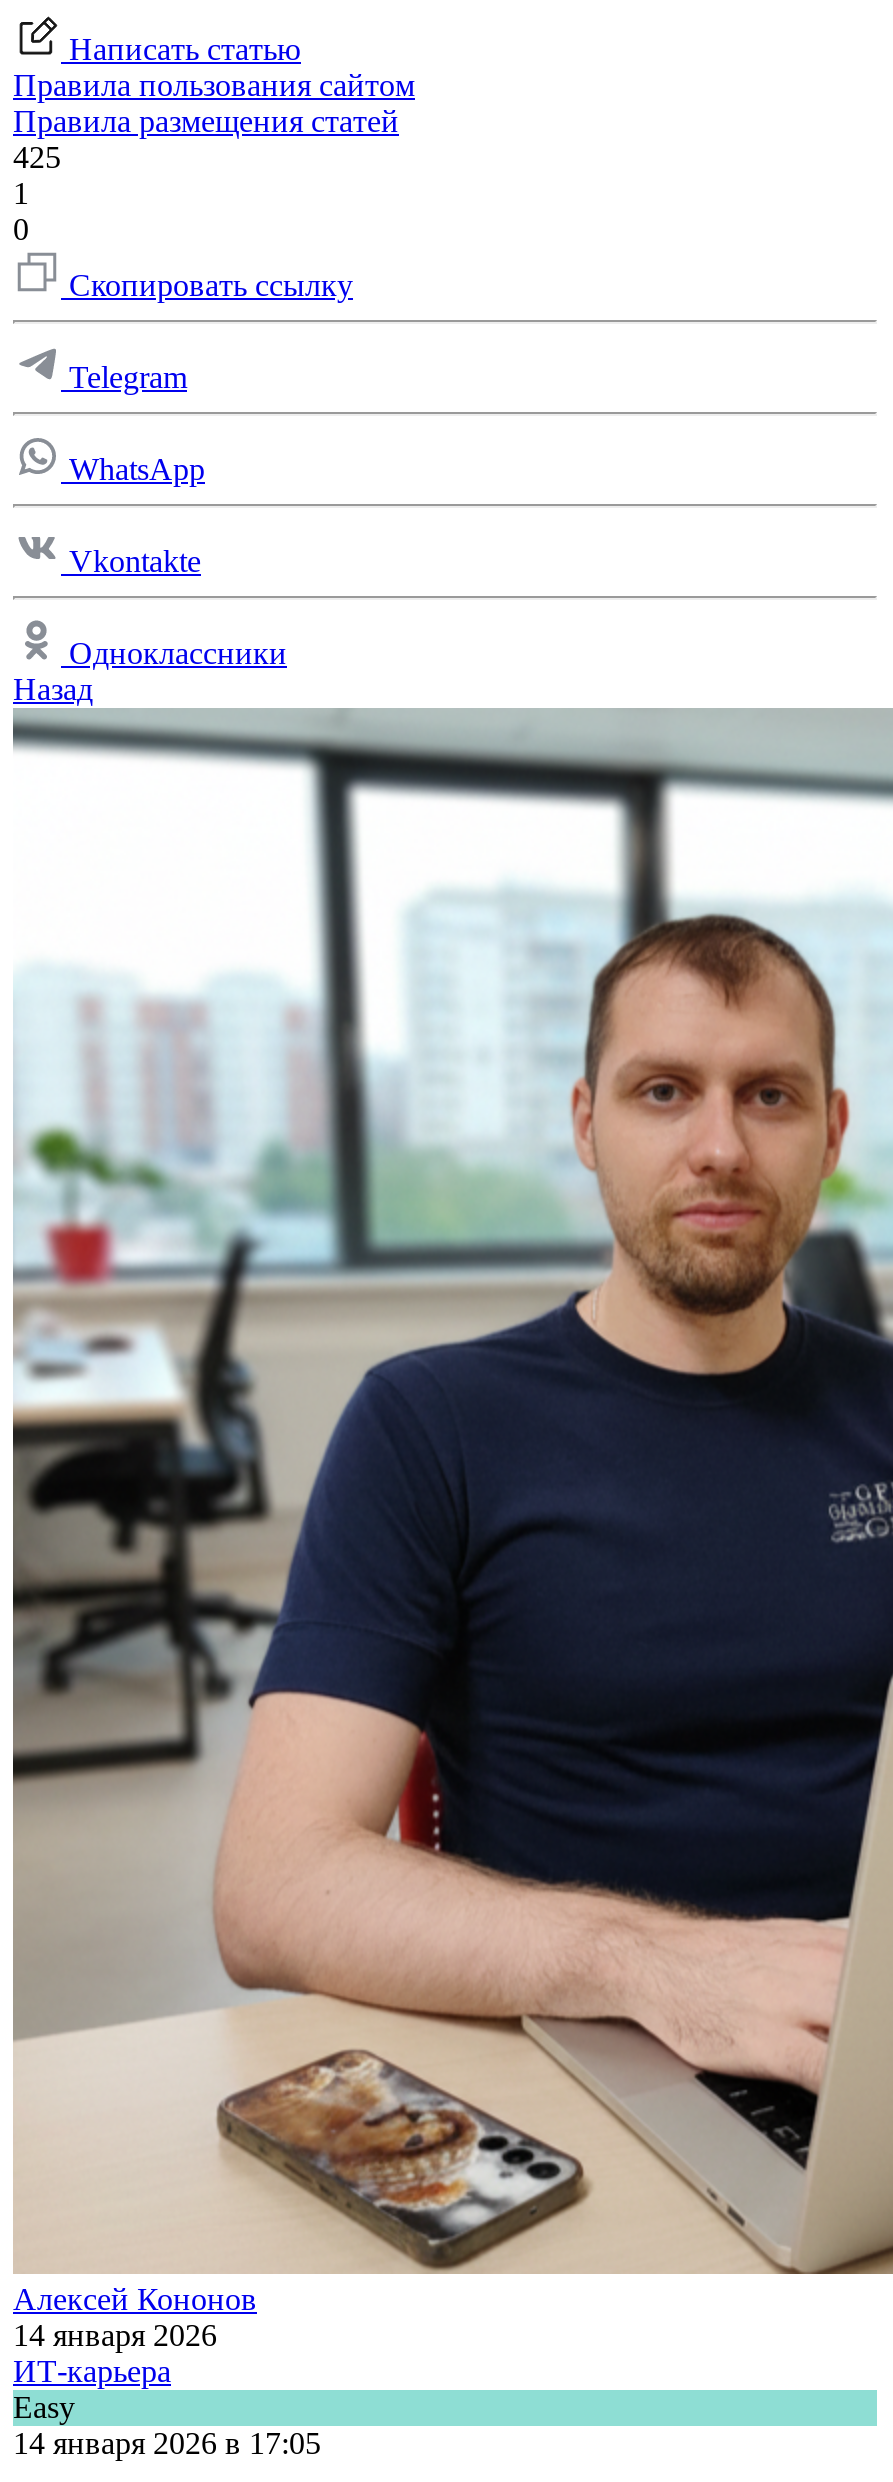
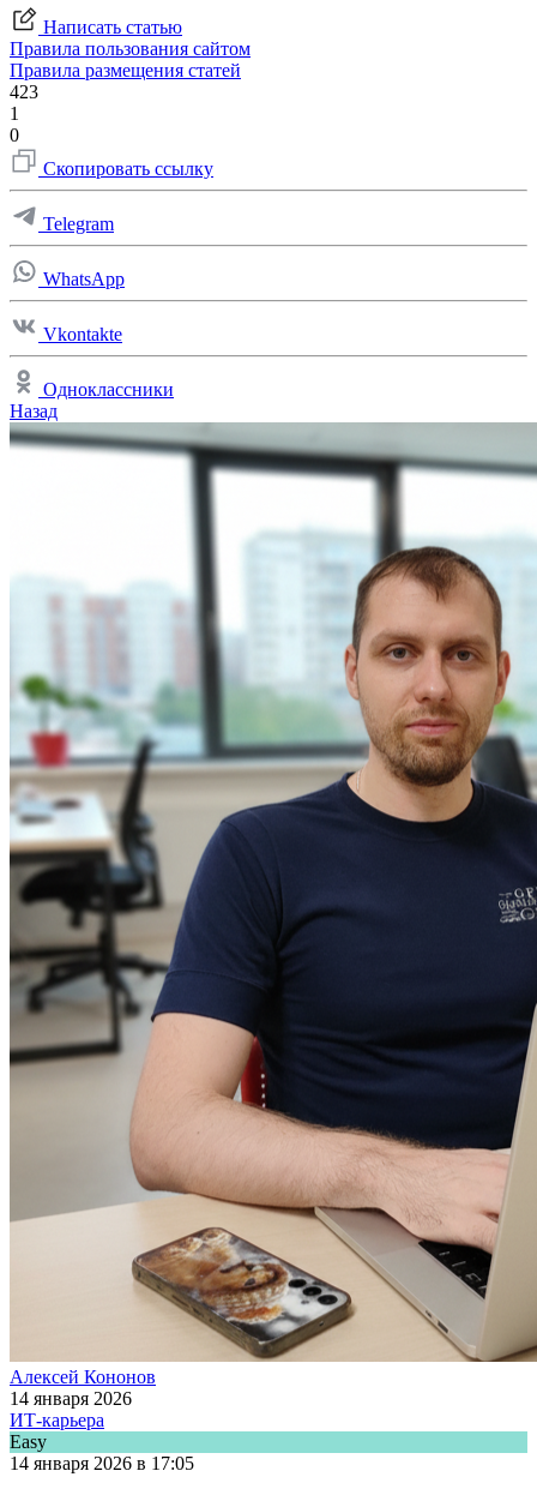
[13,140,61,174] 425 -> [10,82,38,102] 423

